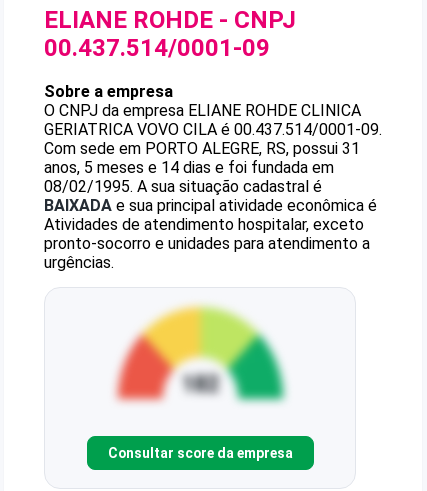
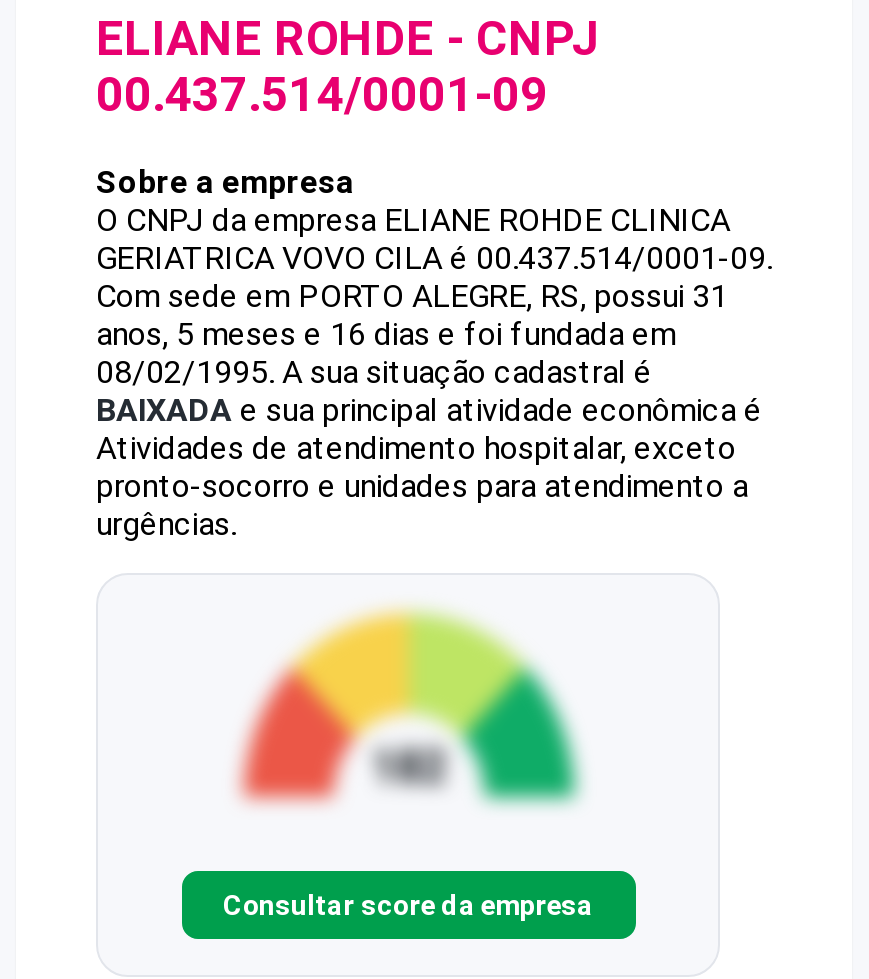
[44,158,334,177] anos, 5 meses e 14 dias e foi fundada em -> [96,315,676,353] anos, 5 meses e 16 dias e foi fundada em

